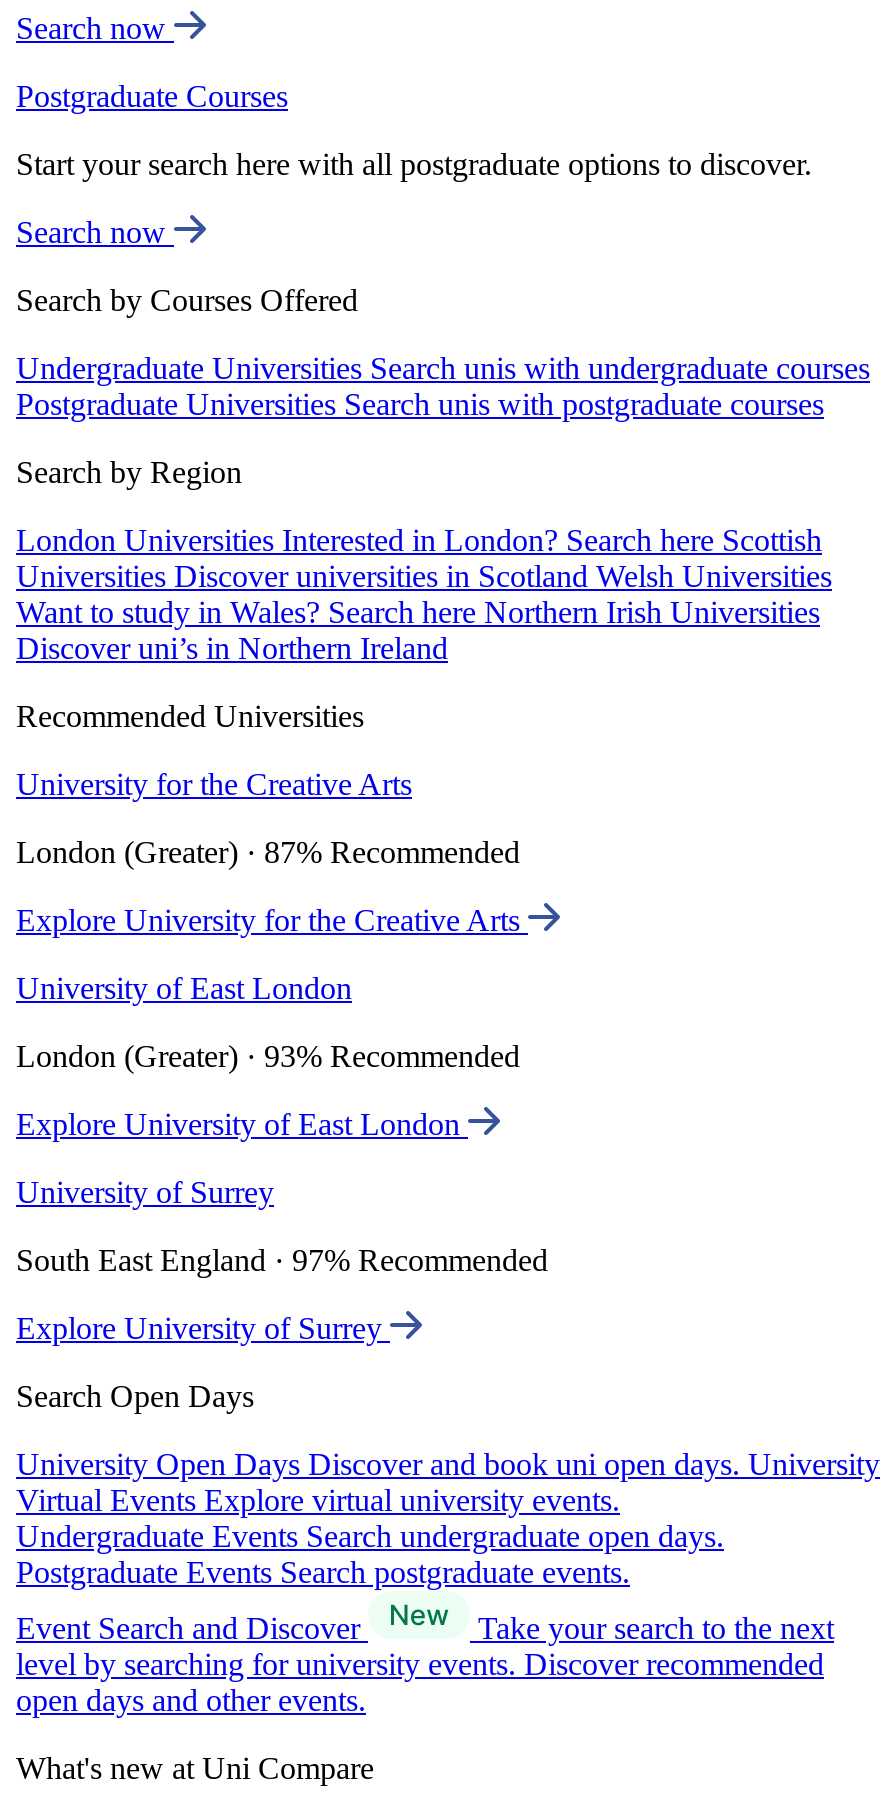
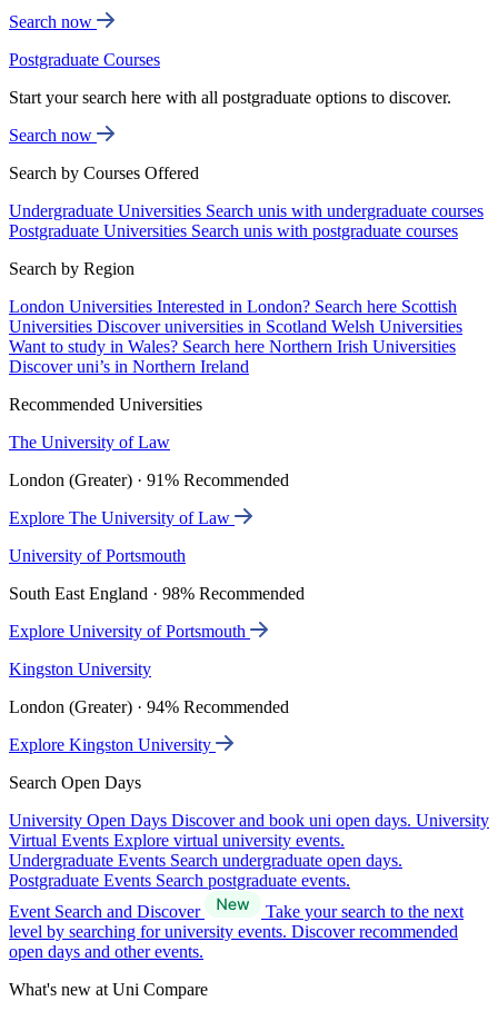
[16,767,412,801] University for the Creative Arts -> [9,433,170,452] The University of Law
[16,835,520,869] London (Greater) · 87% Recommended -> [9,471,289,489] London (Greater) · 91% Recommended
[16,903,528,937] Explore University for the Creative Arts -> [9,508,235,527] Explore The University of Law
[16,971,352,1005] University of East London -> [9,546,186,565] University of Portsmouth
[16,1039,520,1073] London (Greater) · 93% Recommended -> [9,584,305,603] South East England · 98% Recommended
[16,1107,468,1141] Explore University of East London -> [9,622,250,641] Explore University of Portsmouth
[16,1175,274,1209] University of Surrey -> [9,660,151,679] Kingston University
[16,1243,548,1277] South East England · 97% Recommended -> [9,697,289,716] London (Greater) · 94% Recommended
[16,1311,390,1345] Explore University of Surrey -> [9,735,216,754] Explore Kingston University

